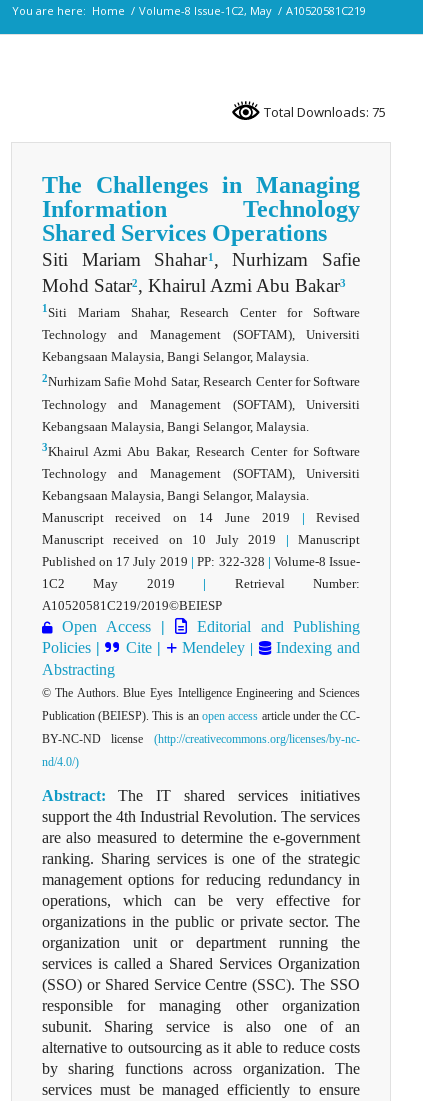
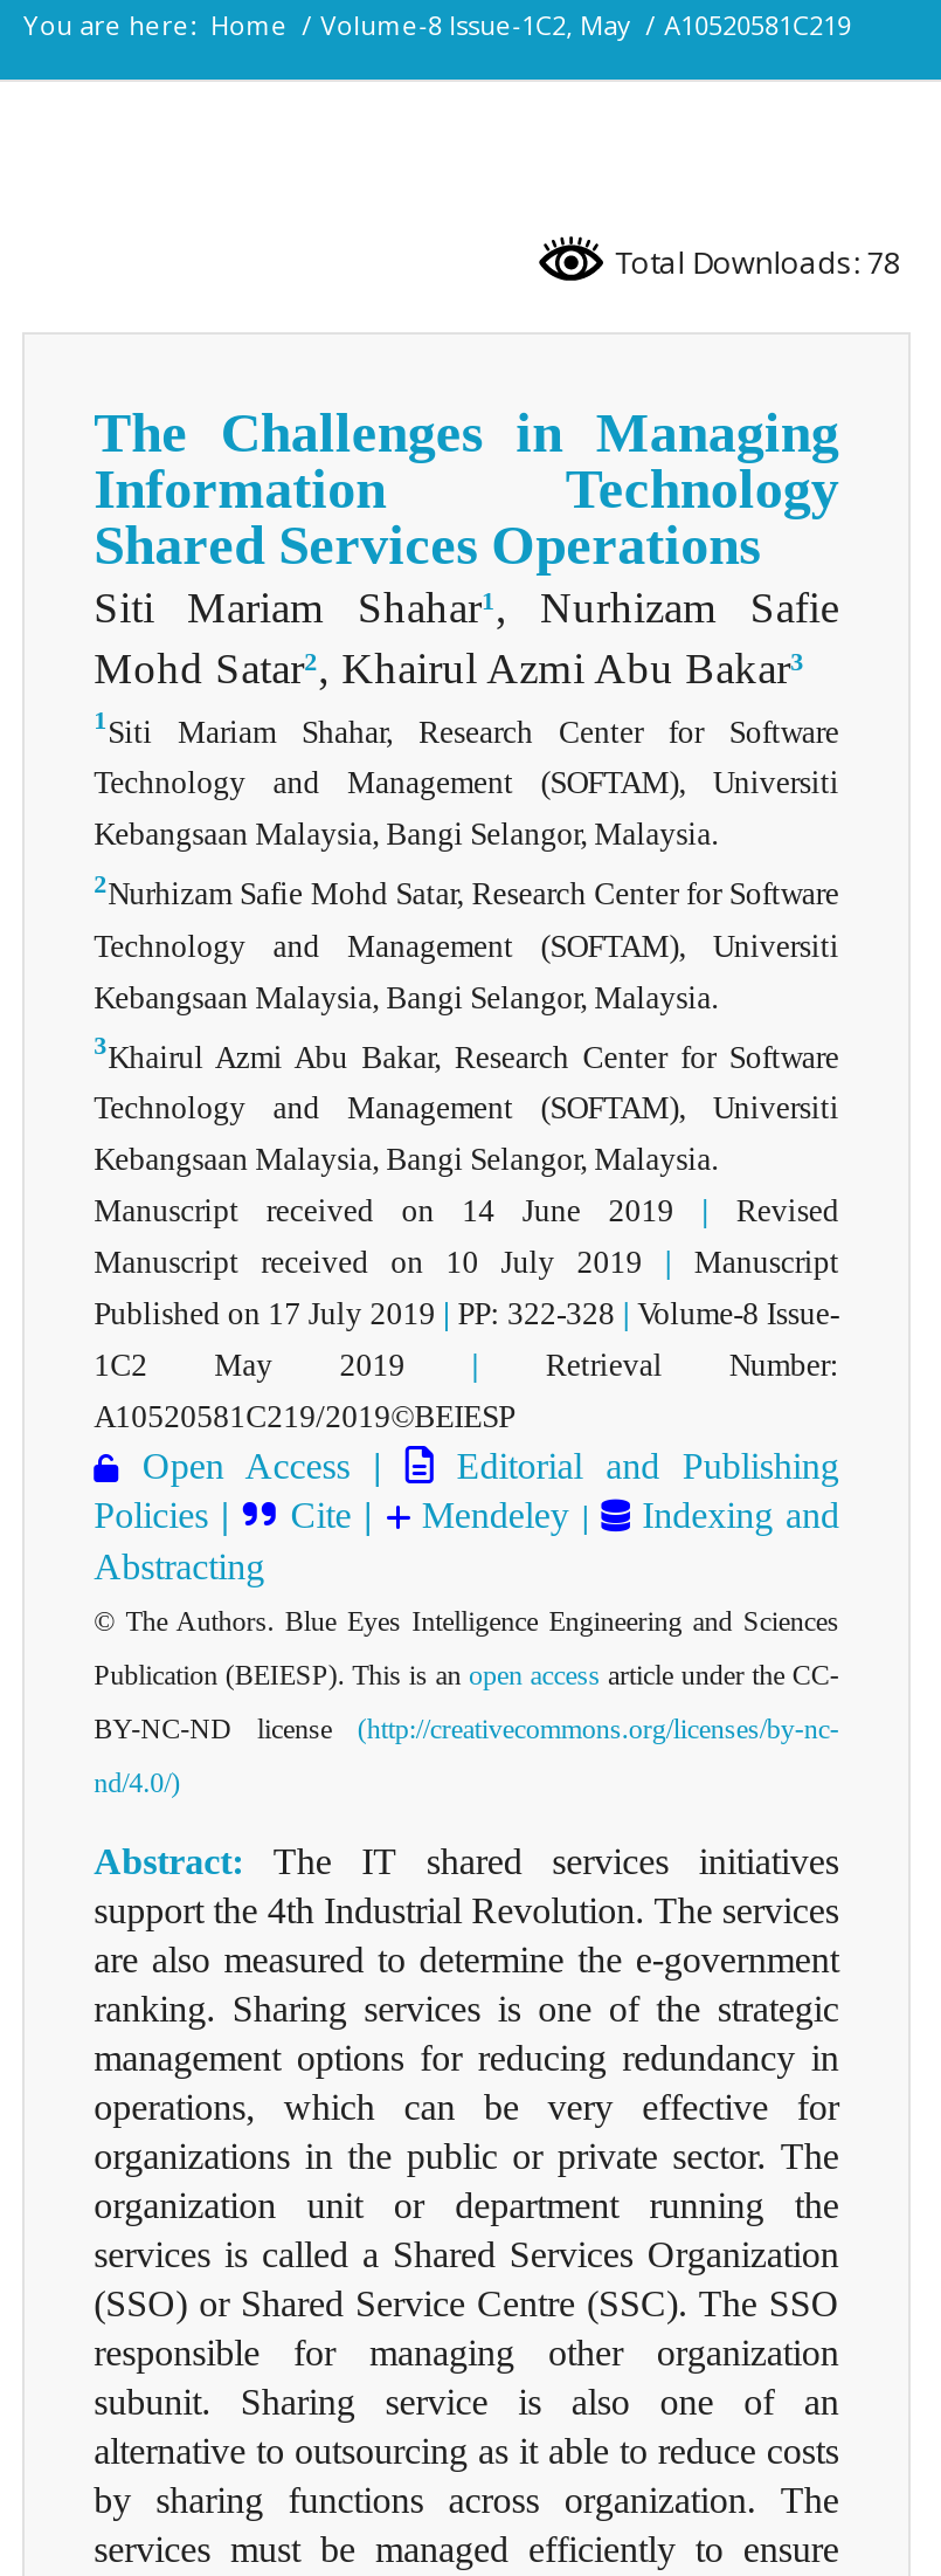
[261,103,386,121] Total Downloads: 75 -> [608,241,900,283] Total Downloads: 78

